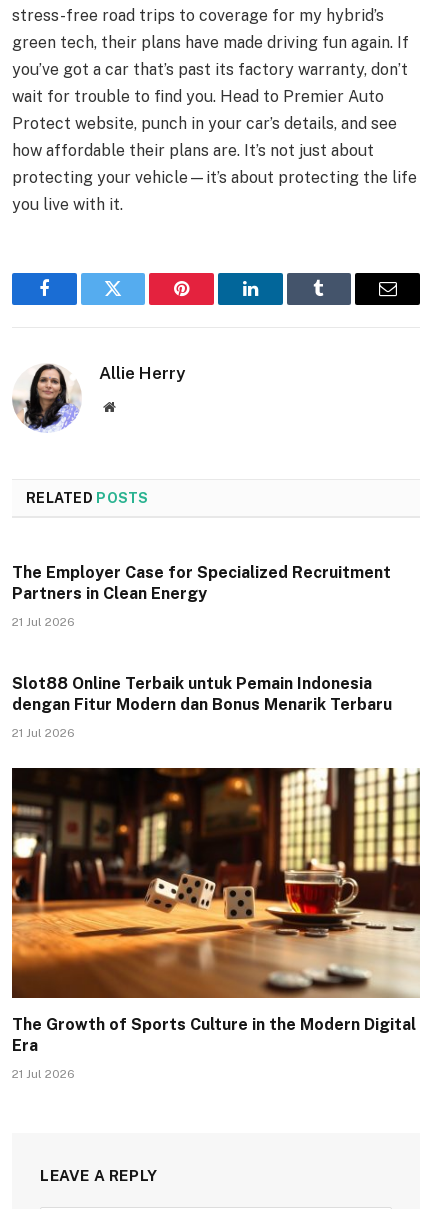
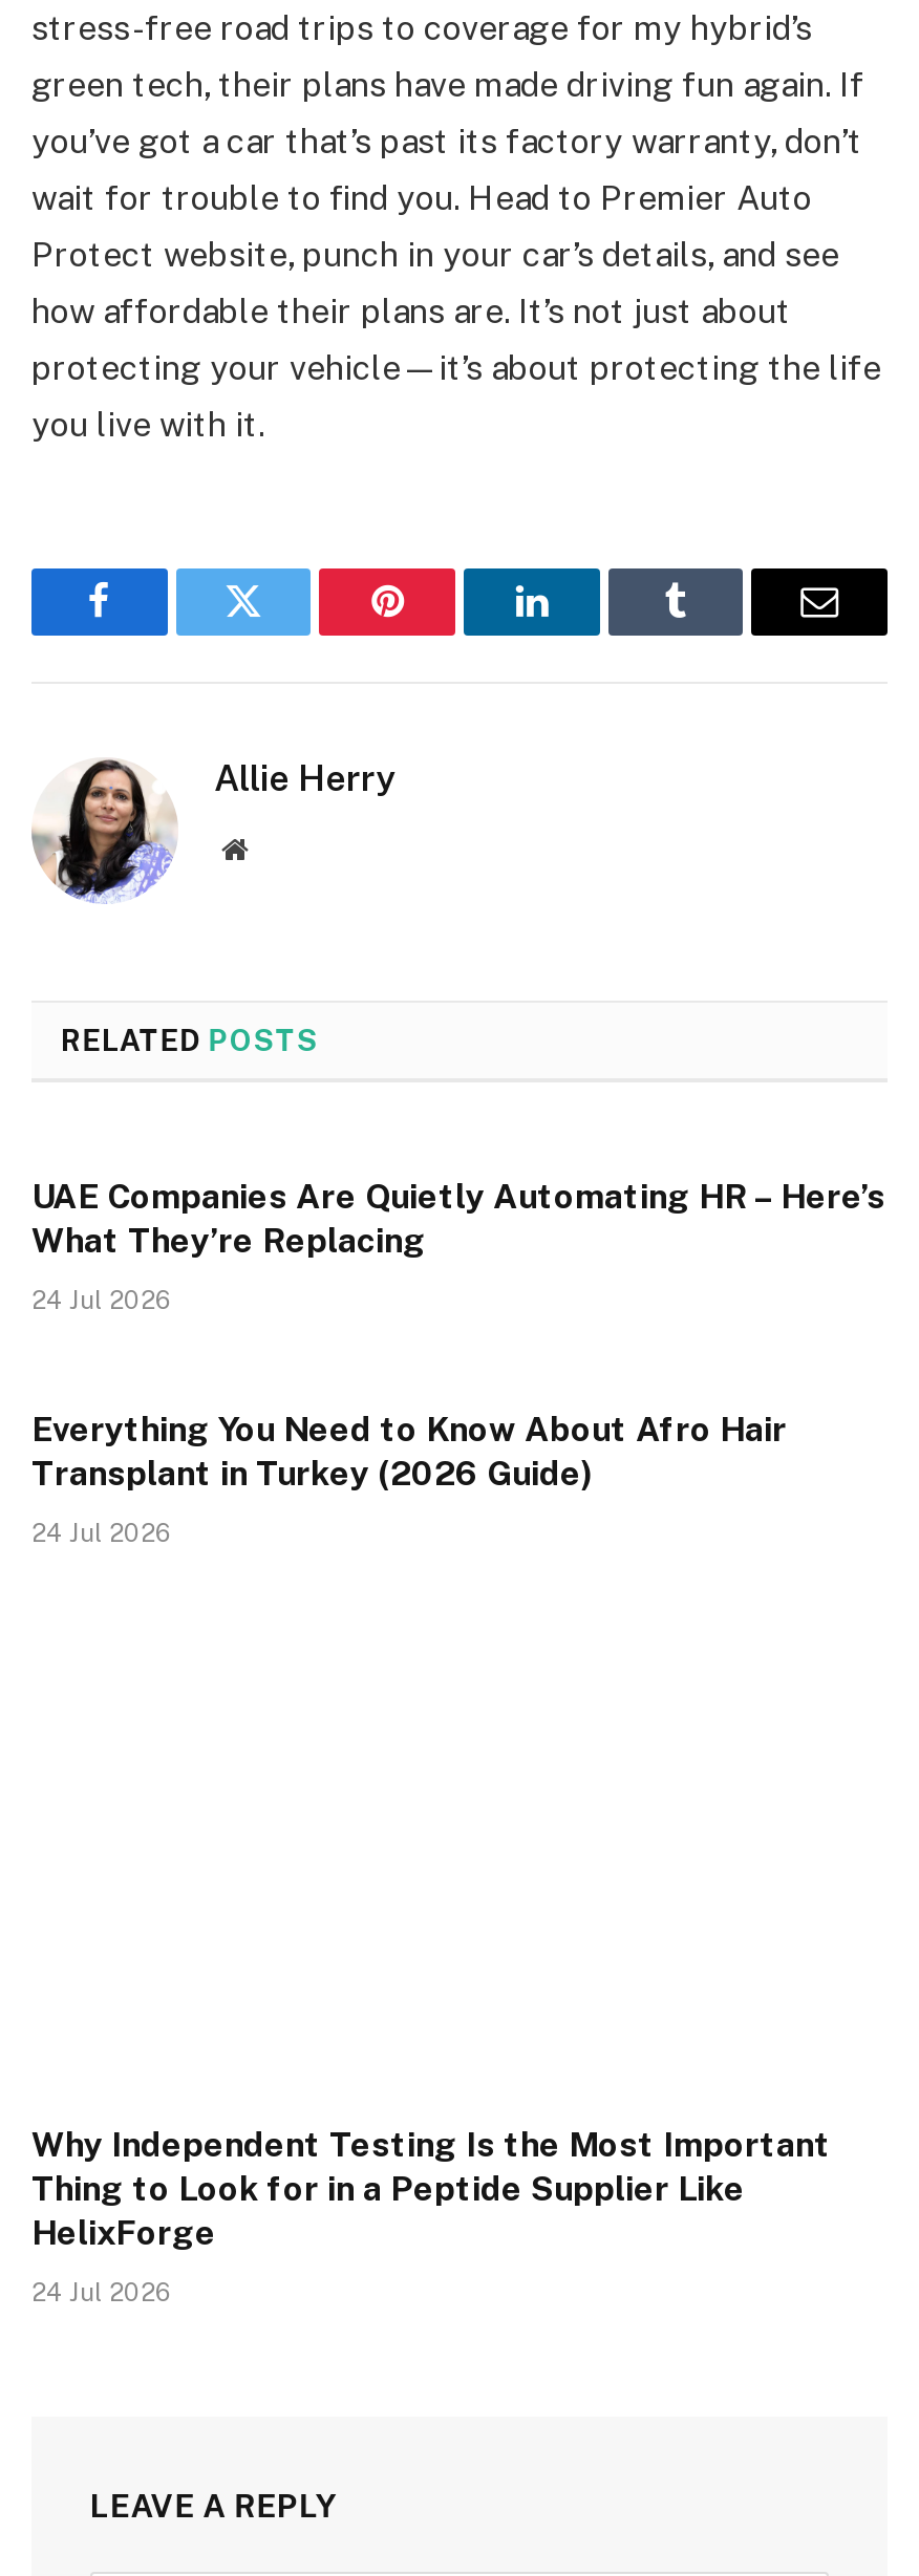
[12,563,391,603] The Employer Case for Specialized Recruitment | Partners in Clean Energy -> [31,1178,885,1262] UAE Companies Are Quietly Automating HR – Here’s | What They’re Replacing
[12,615,75,629] 21 Jul 2026 -> [31,1287,172,1316] 24 Jul 2026
[12,674,392,714] Slot88 Online Terbaik untuk Pemain Indonesia | dengan Fitur Modern dan Bonus Menarik Terbaru -> [31,1411,787,1495] Everything You Need to Know About Afro Hair | Transplant in Turkey (2026 Guide)
[12,726,75,740] 21 Jul 2026 -> [31,1520,172,1549] 24 Jul 2026
[11,767,421,998] [image] -> none
[12,1015,416,1055] The Growth of Sports Culture in the Modern Digital | Era -> [31,2125,831,2253] Why Independent Testing Is the Most Important | Thing to Look for in a Peptide Supplier Like | HelixForge
[12,1067,75,1081] 21 Jul 2026 -> [31,2278,172,2307] 24 Jul 2026

